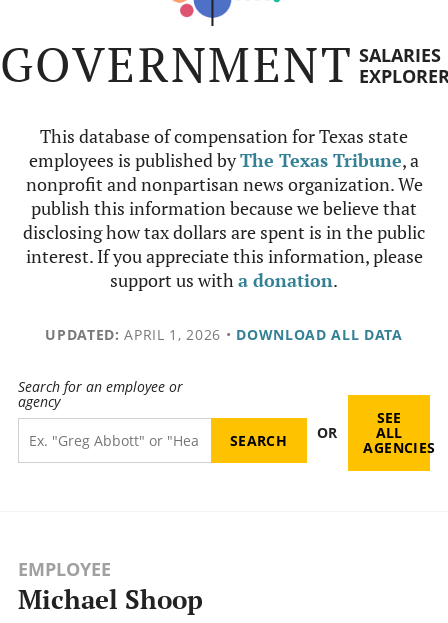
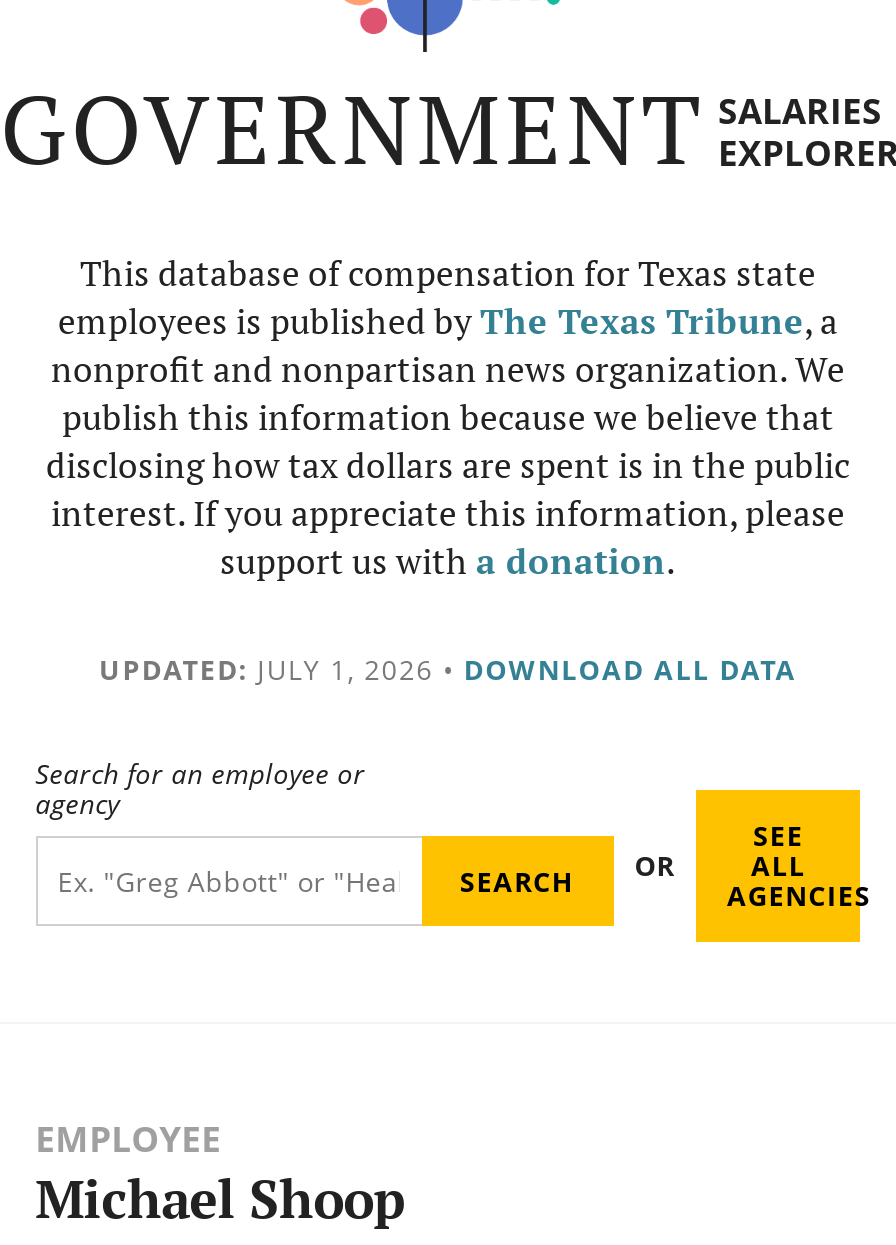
[45,325,403,344] UPDATED: APRIL 1, 2026 • DOWNLOAD ALL DATA -> [99,650,797,688] UPDATED: JULY 1, 2026 • DOWNLOAD ALL DATA

